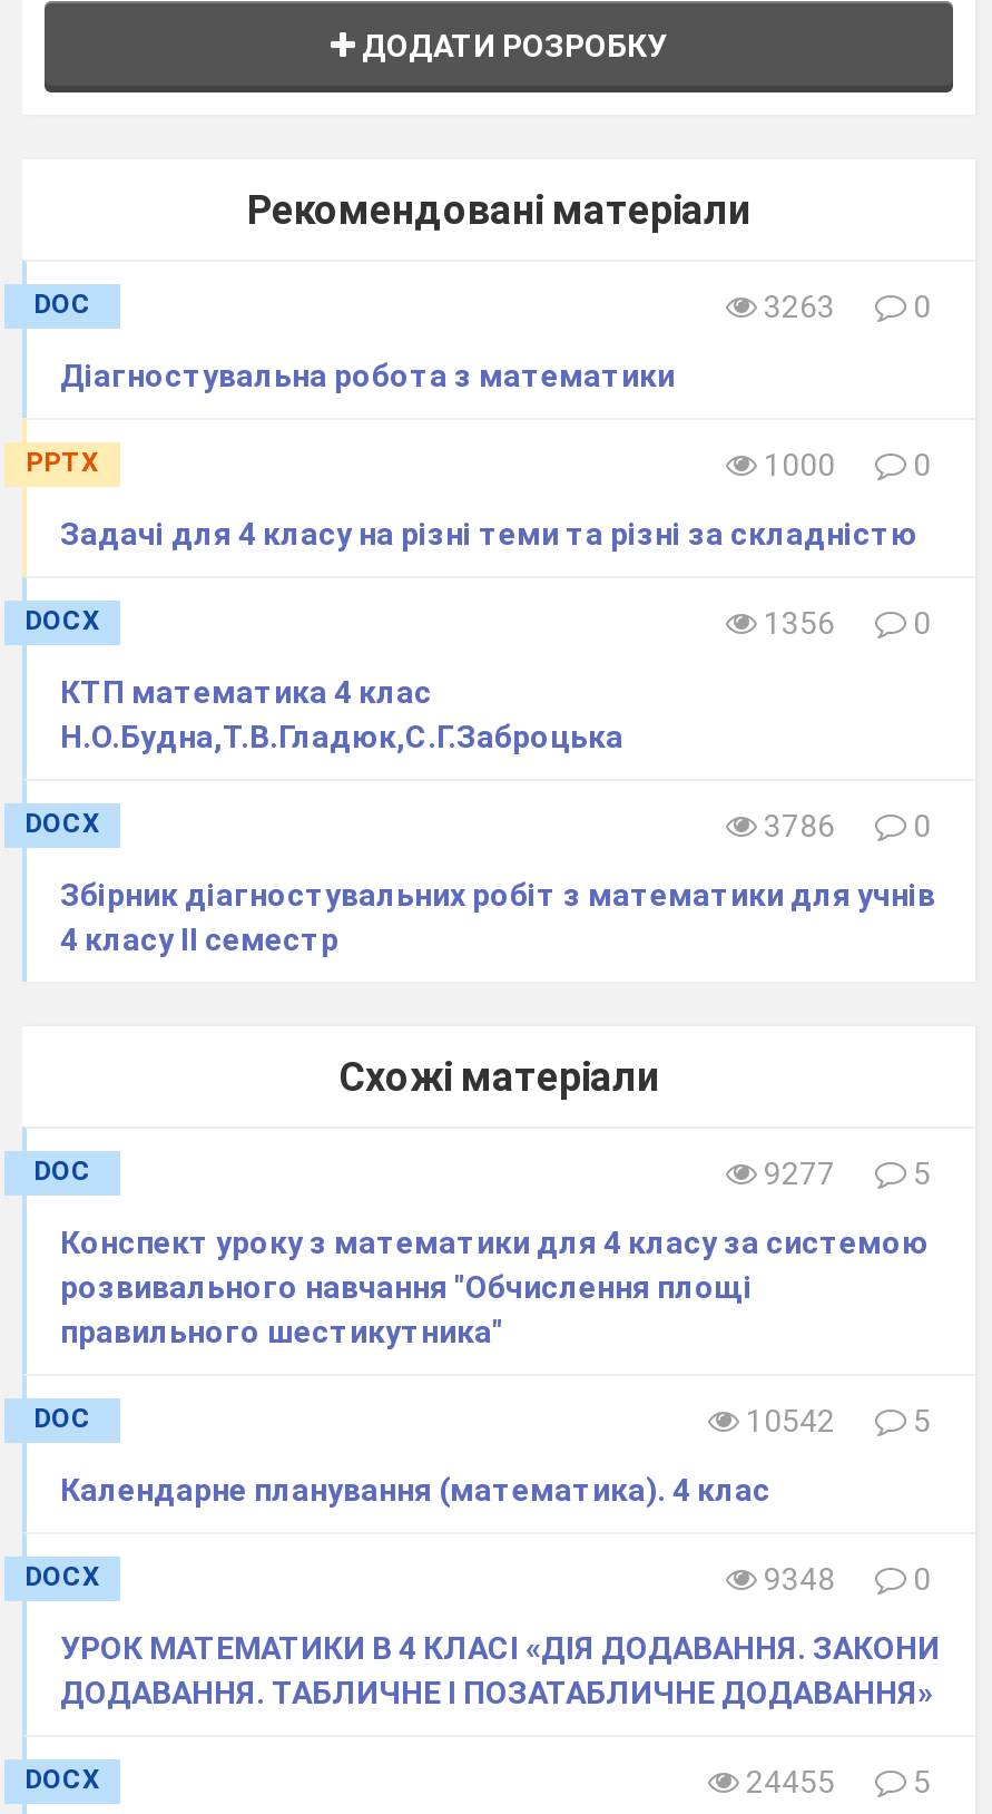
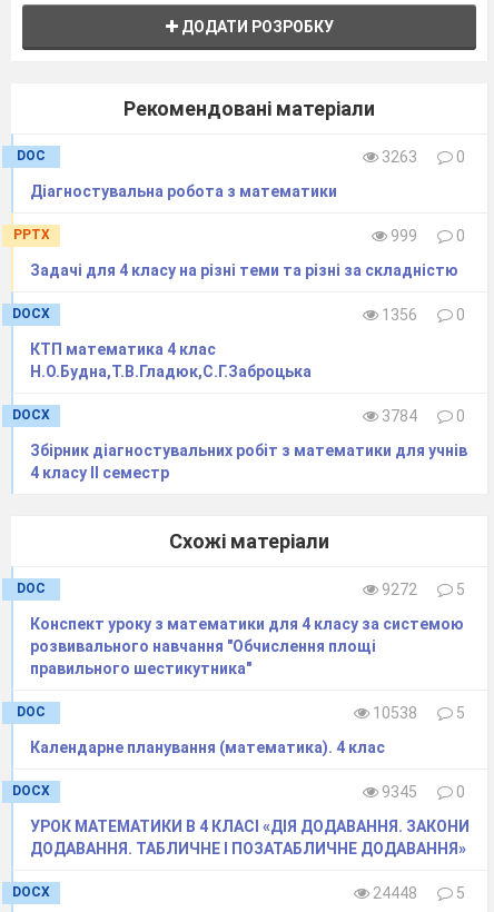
[757,448,931,483] 1000 0 -> [387,227,465,245] 999 0
[757,809,931,844] 3786 0 -> [378,408,465,425] 3784 0
[757,1156,931,1192] 9277 5 -> [378,581,465,599] 9272 5
[739,1404,931,1439] 10542 5 -> [369,704,465,722] 10538 5
[757,1562,931,1598] 9348 0 -> [378,783,465,801] 9345 0
[739,1765,931,1800] 24455 5 -> [369,885,465,902] 24448 5

